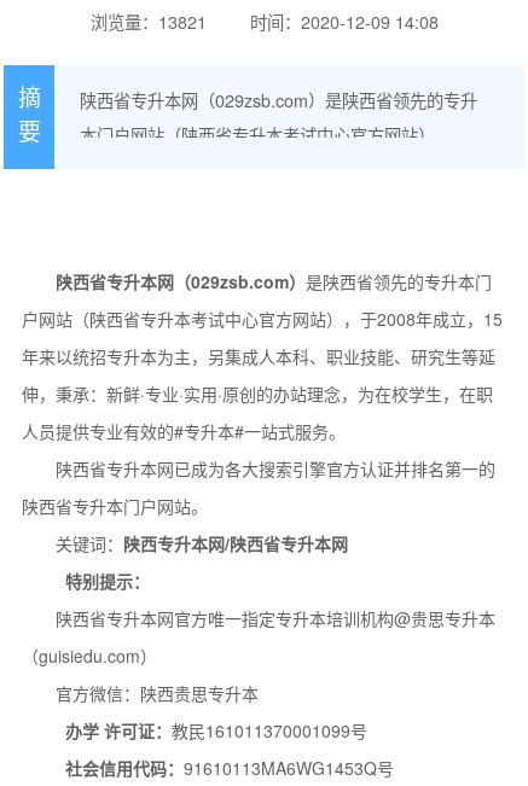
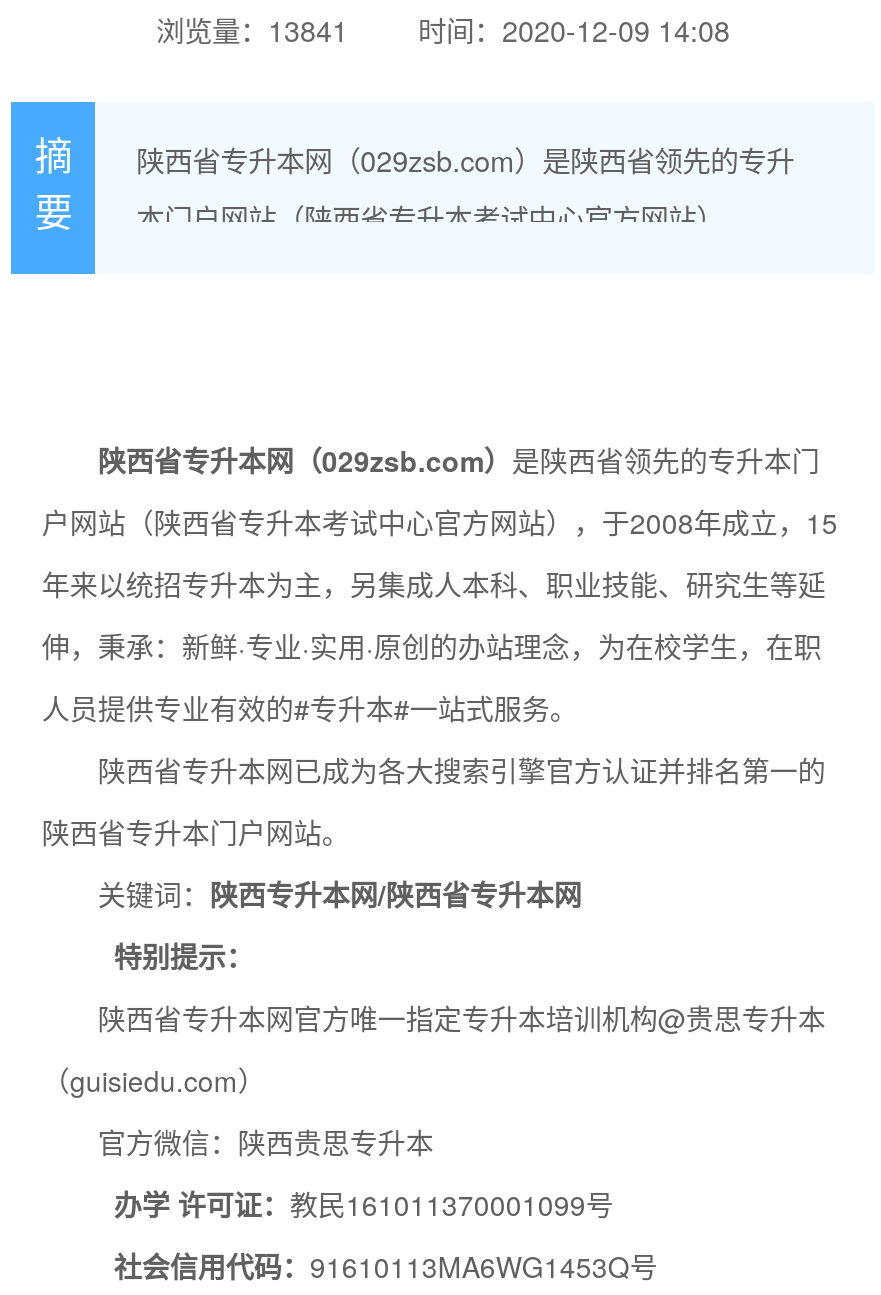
[91,10,438,34] 浏览量：13821 时间：2020-12-09 14:08 -> [156,11,730,51] 浏览量：13841 时间：2020-12-09 14:08

